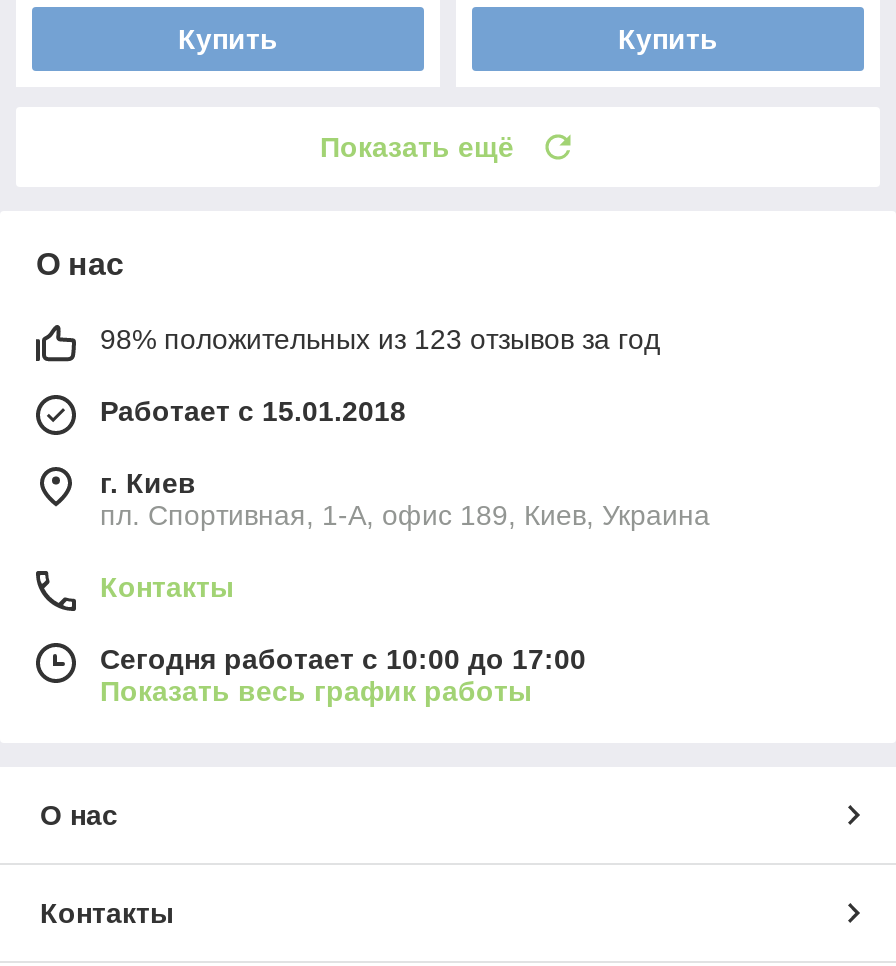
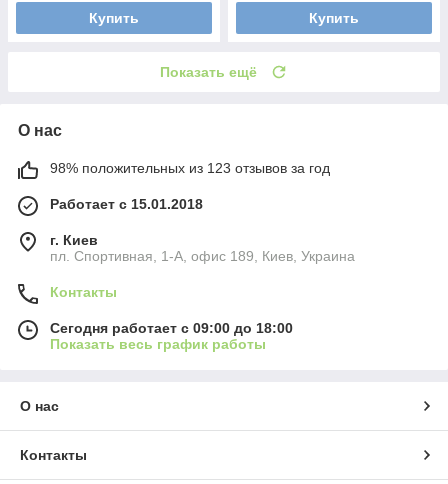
[100,643,586,675] Сегодня работает с 10:00 до 17:00 -> [50,320,293,336] Сегодня работает с 09:00 до 18:00

